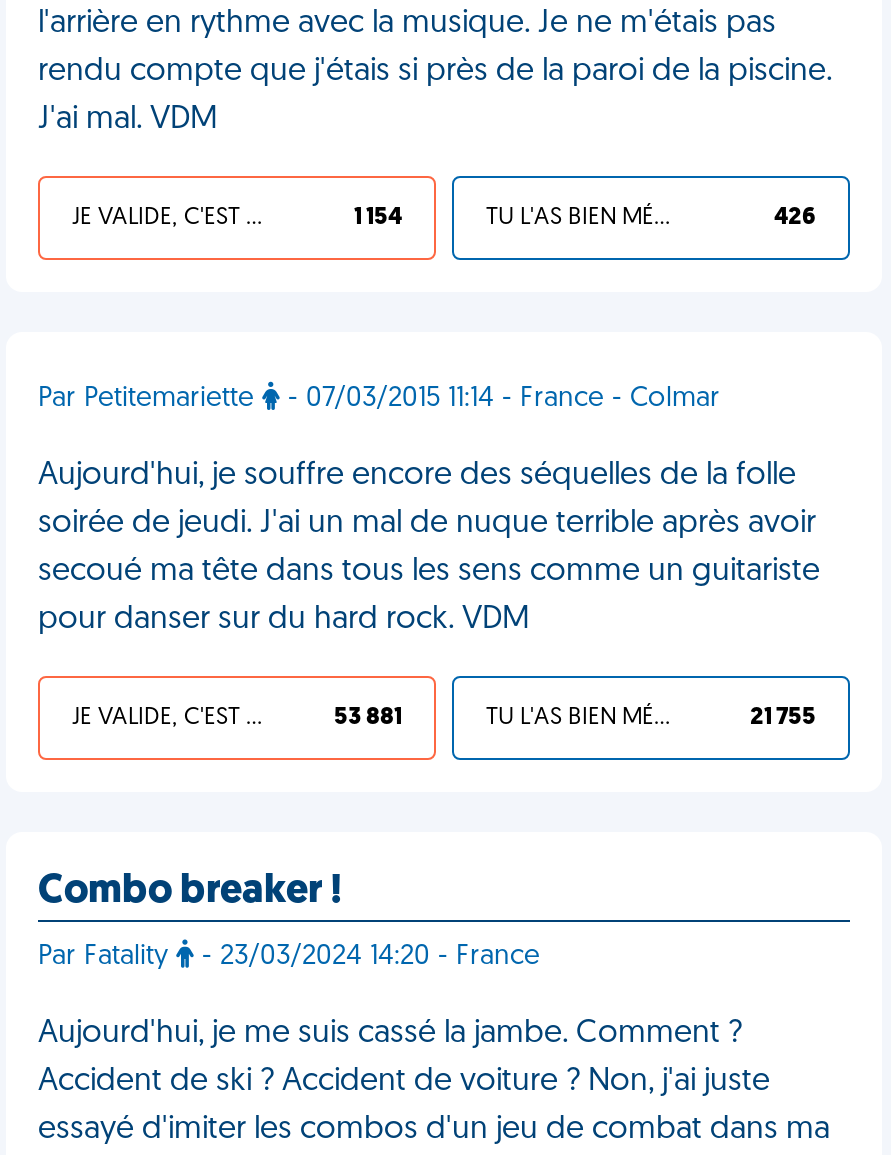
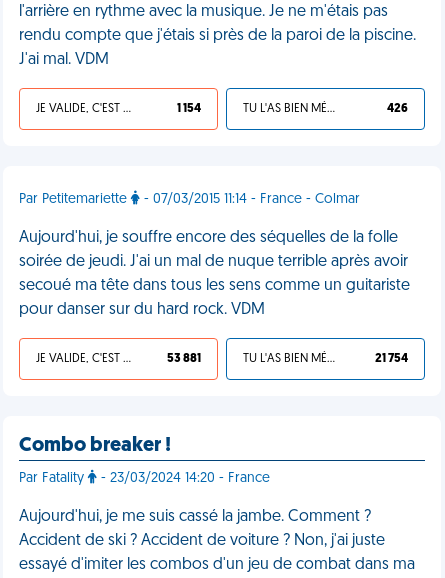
[750,706,816,730] 21 755 -> [375,353,408,365] 21 754

